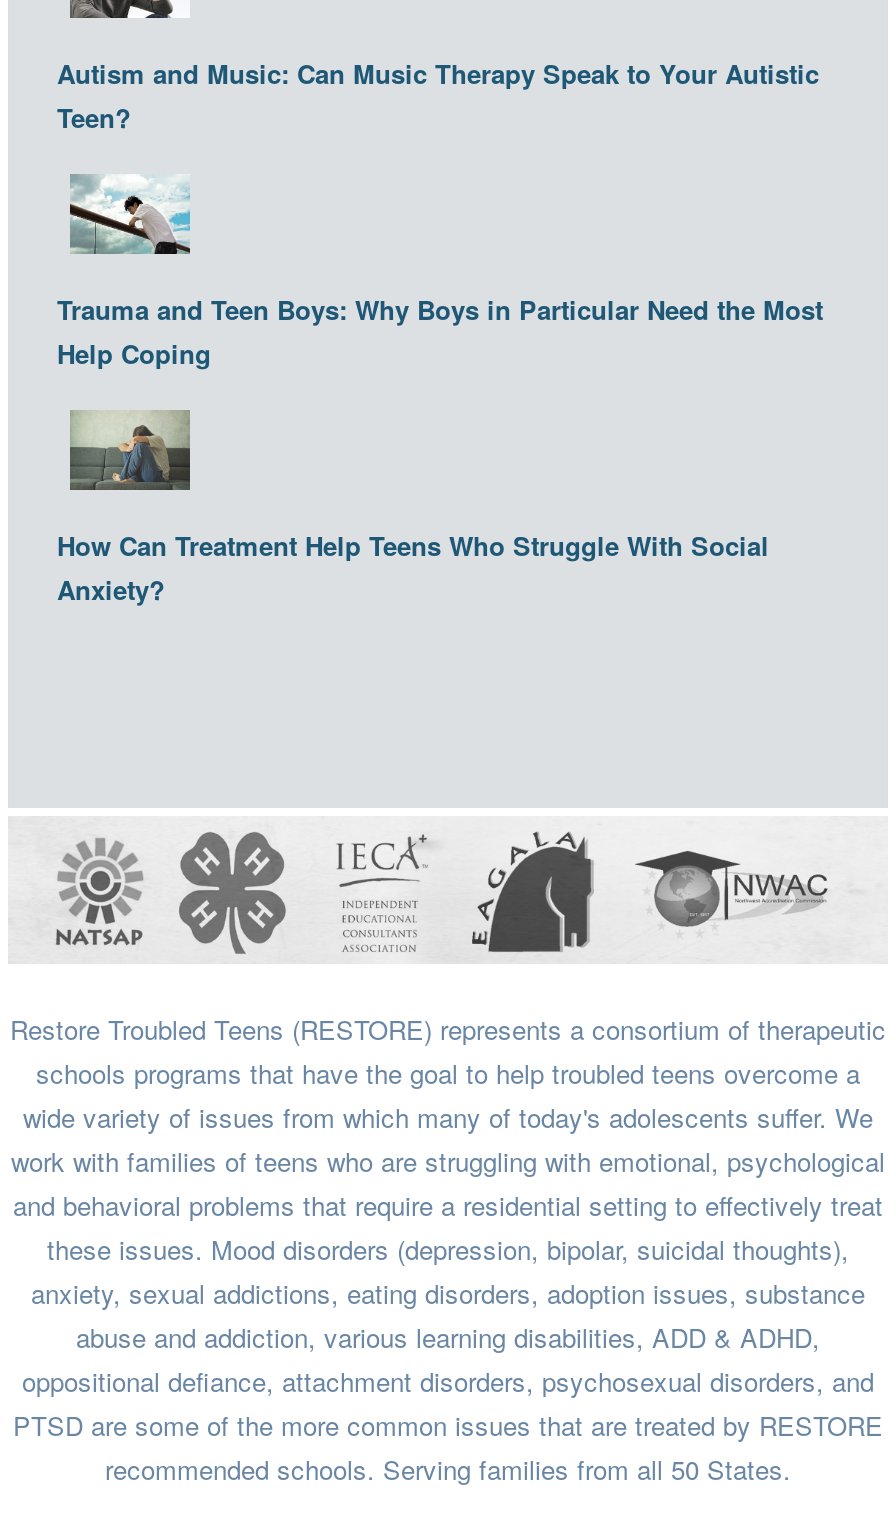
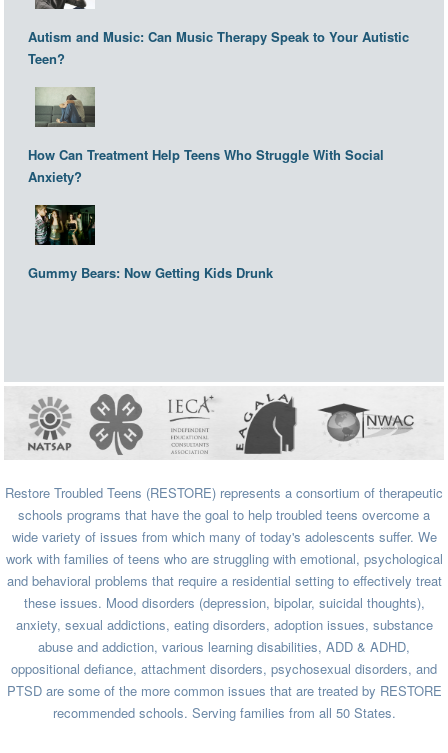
[57,174,823,372] [image] | Trauma and Teen Boys: Why Boys in Particular Need the Most | Help Coping -> none
moved [57,408,769,608] -> [28,86,384,186]: [image] | How Can Treatment Help Teens Who Struggle With Social | Anxiety?
none -> [28,204,273,282] [image] | Gummy Bears: Now Getting Kids Drunk

